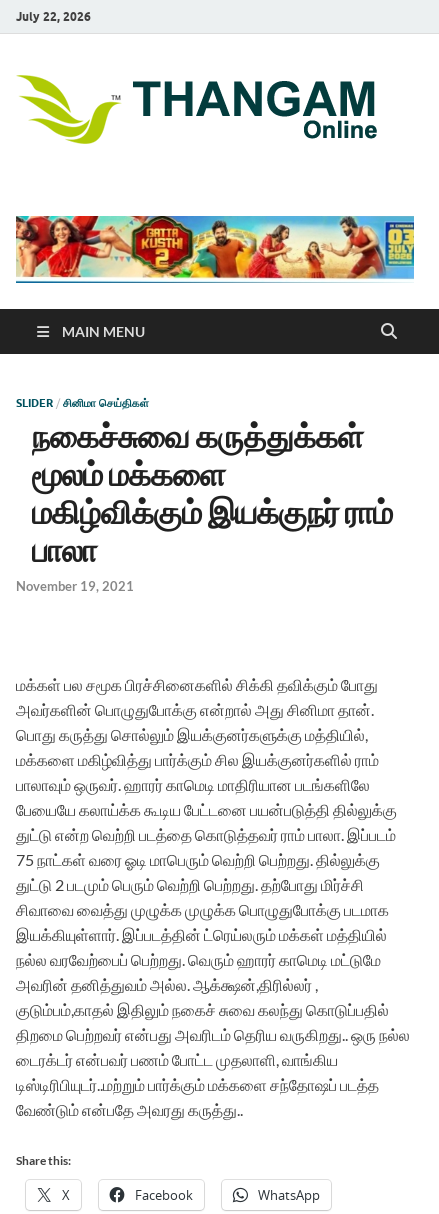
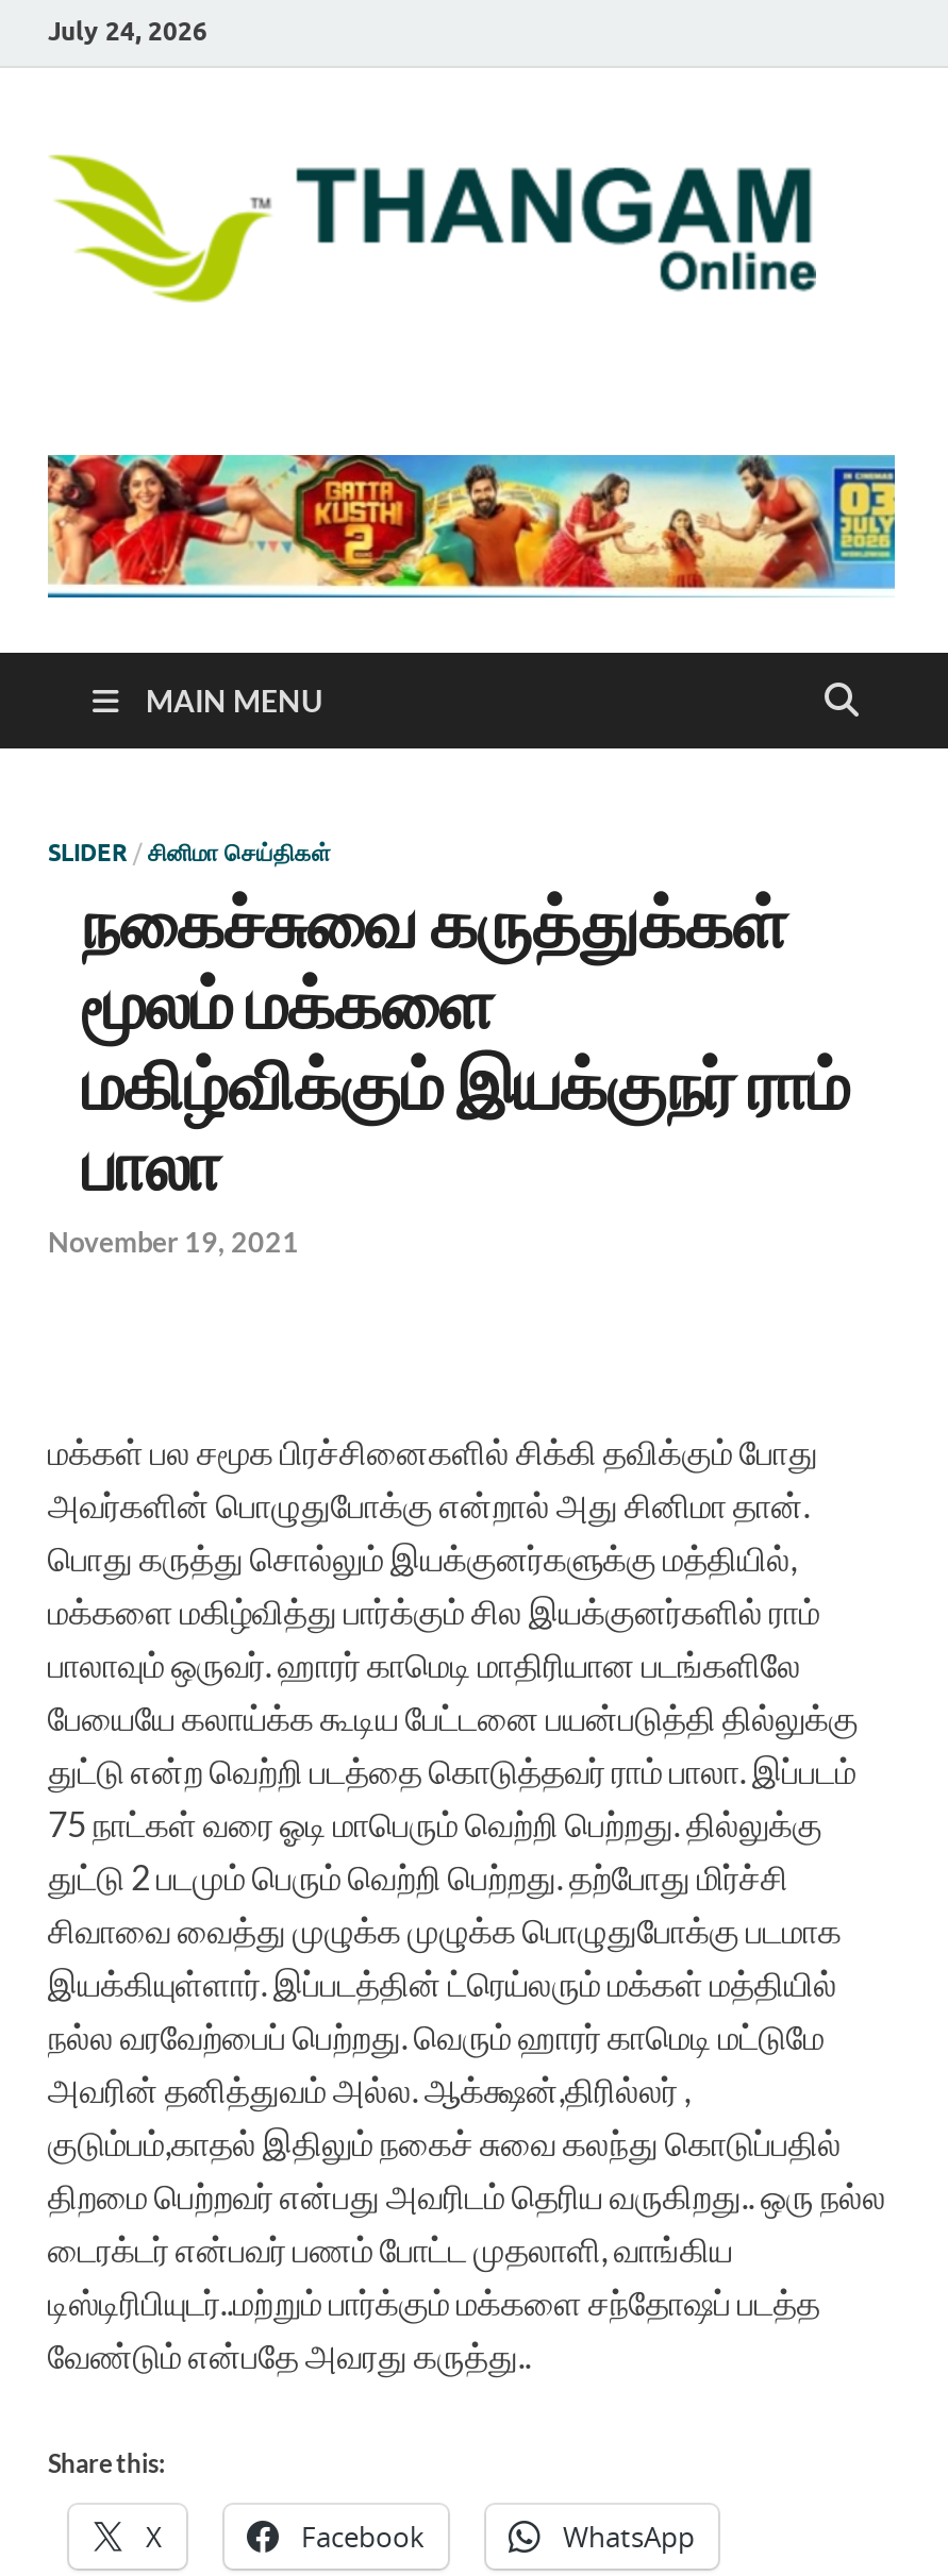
[16,8,91,23] July 22, 2026 -> [48,14,207,46] July 24, 2026

